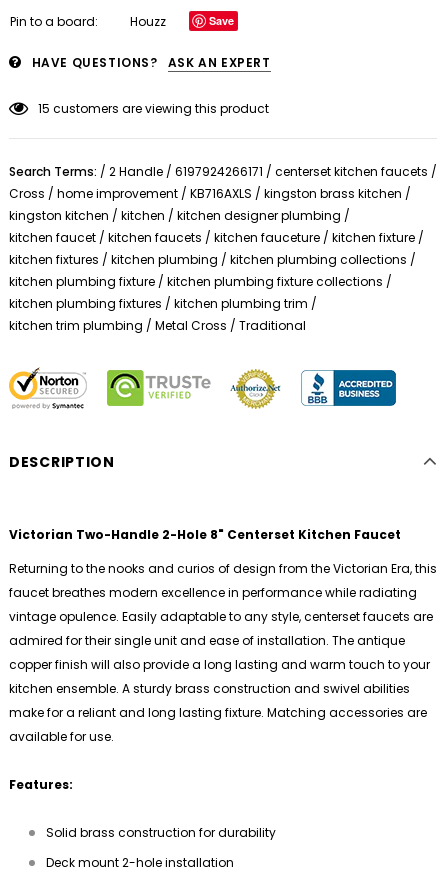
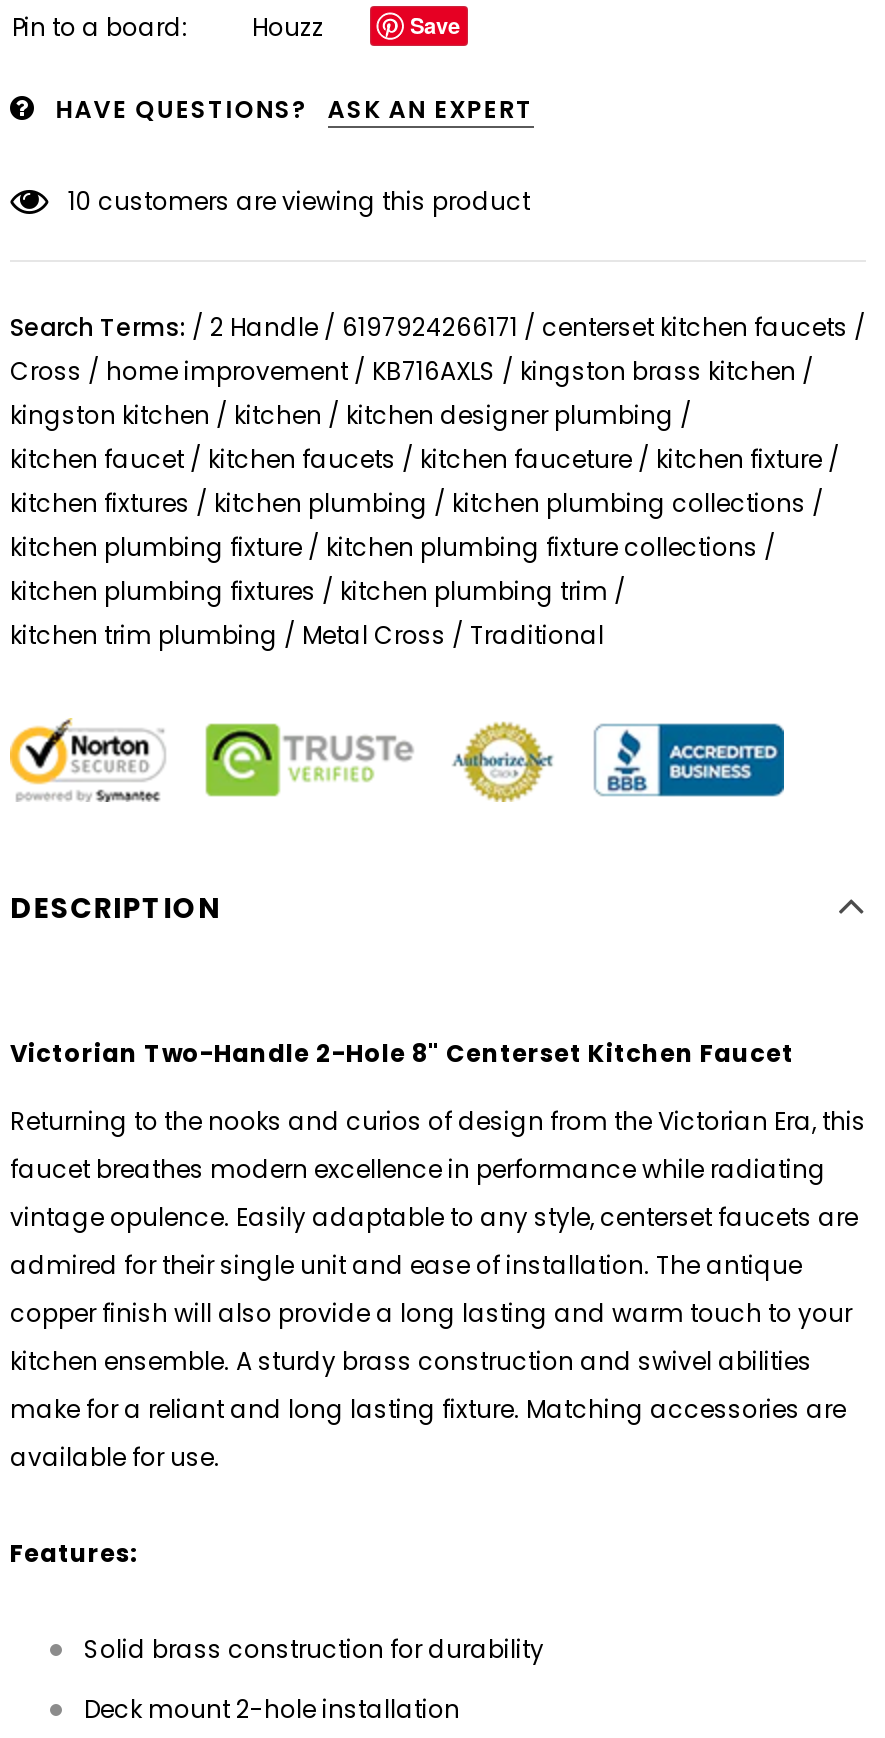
[38,100,269,117] 15 customers are viewing this product -> [68,184,530,218] 10 customers are viewing this product

